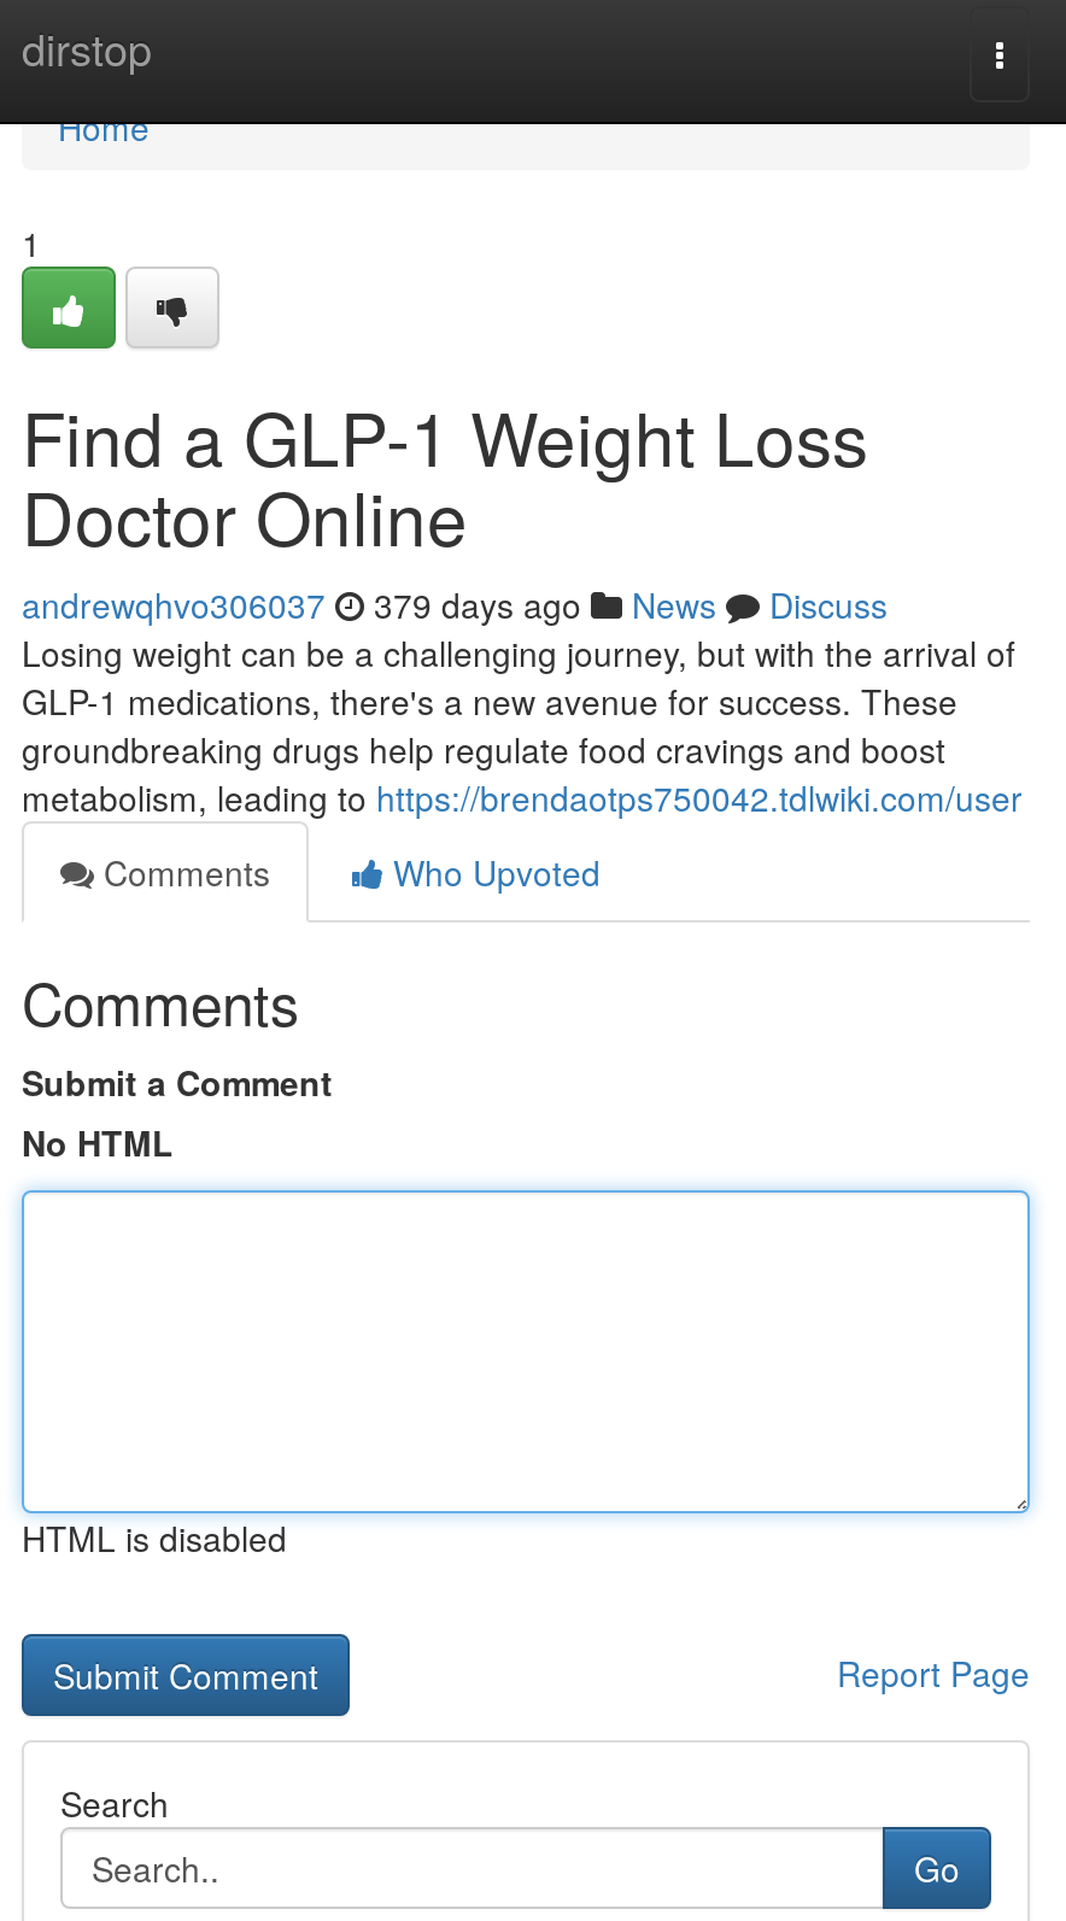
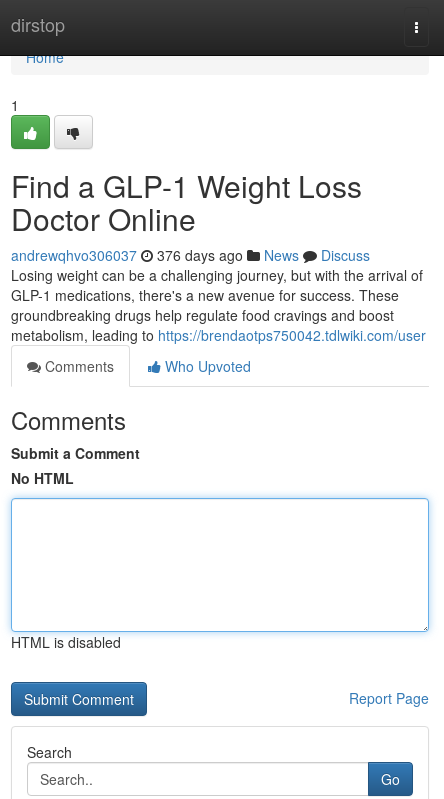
[22,580,888,628] andrewqhvo306037 379 days ago News Discuss -> [11,245,370,265] andrewqhvo306037 376 days ago News Discuss

